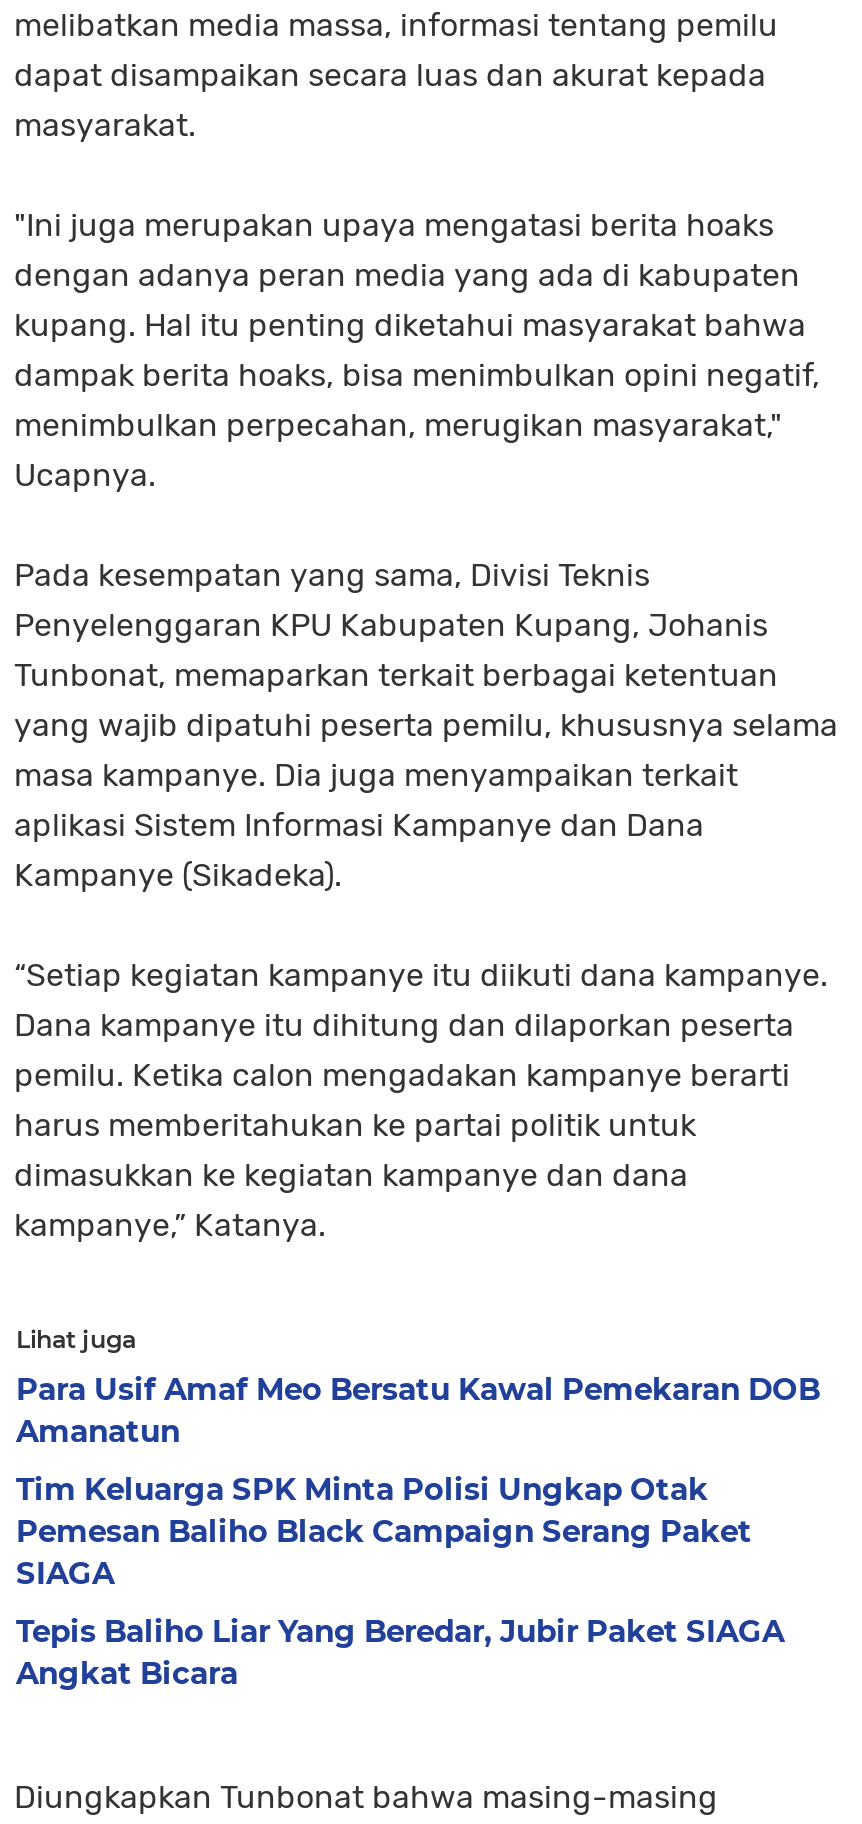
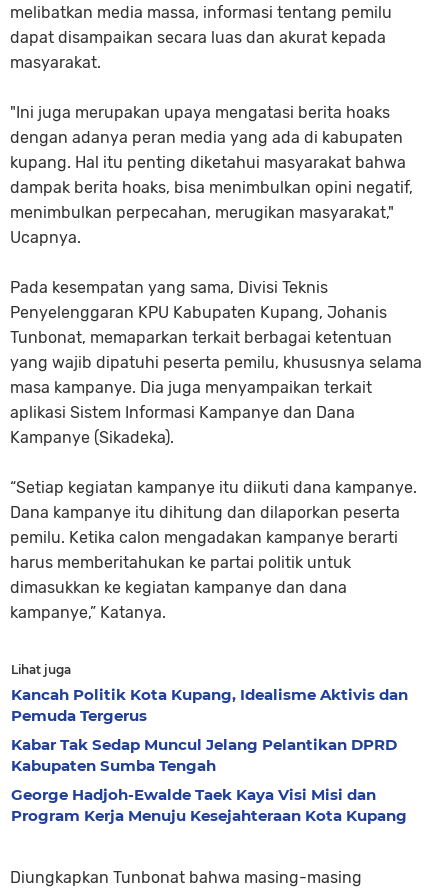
[16,1370,820,1450] Para Usif Amaf Meo Bersatu Kawal Pemekaran DOB | Amanatun -> [11,685,408,725] Kancah Politik Kota Kupang, Idealisme Aktivis dan | Pemuda Tergerus
[16,1470,752,1592] Tim Keluarga SPK Minta Polisi Ungkap Otak | Pemesan Baliho Black Campaign Serang Paket | SIAGA -> [11,735,397,775] Kabar Tak Sedap Muncul Jelang Pelantikan DPRD | Kabupaten Sumba Tengah
[16,1612,784,1692] Tepis Baliho Liar Yang Beredar, Jubir Paket SIAGA | Angkat Bicara -> [11,785,407,825] George Hadjoh-Ewalde Taek Kaya Visi Misi dan | Program Kerja Menuju Kesejahteraan Kota Kupang

